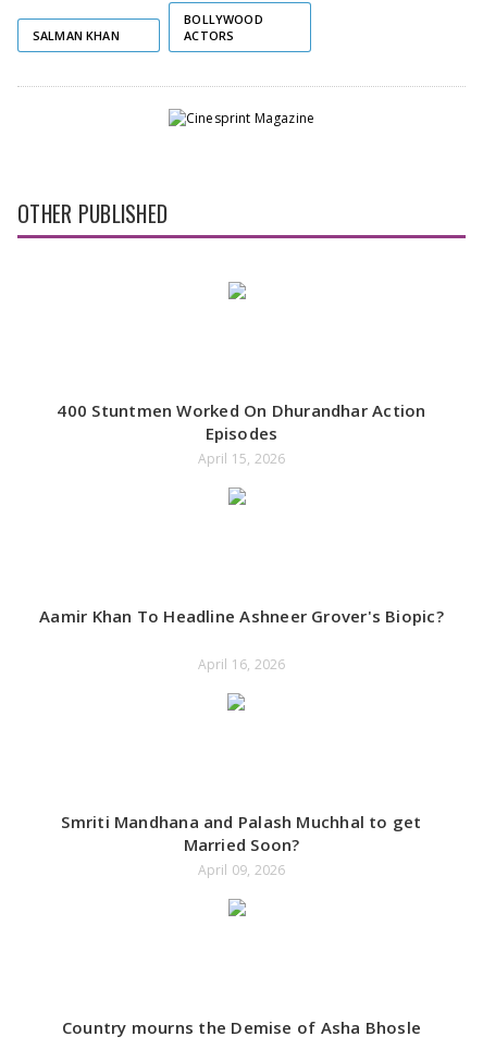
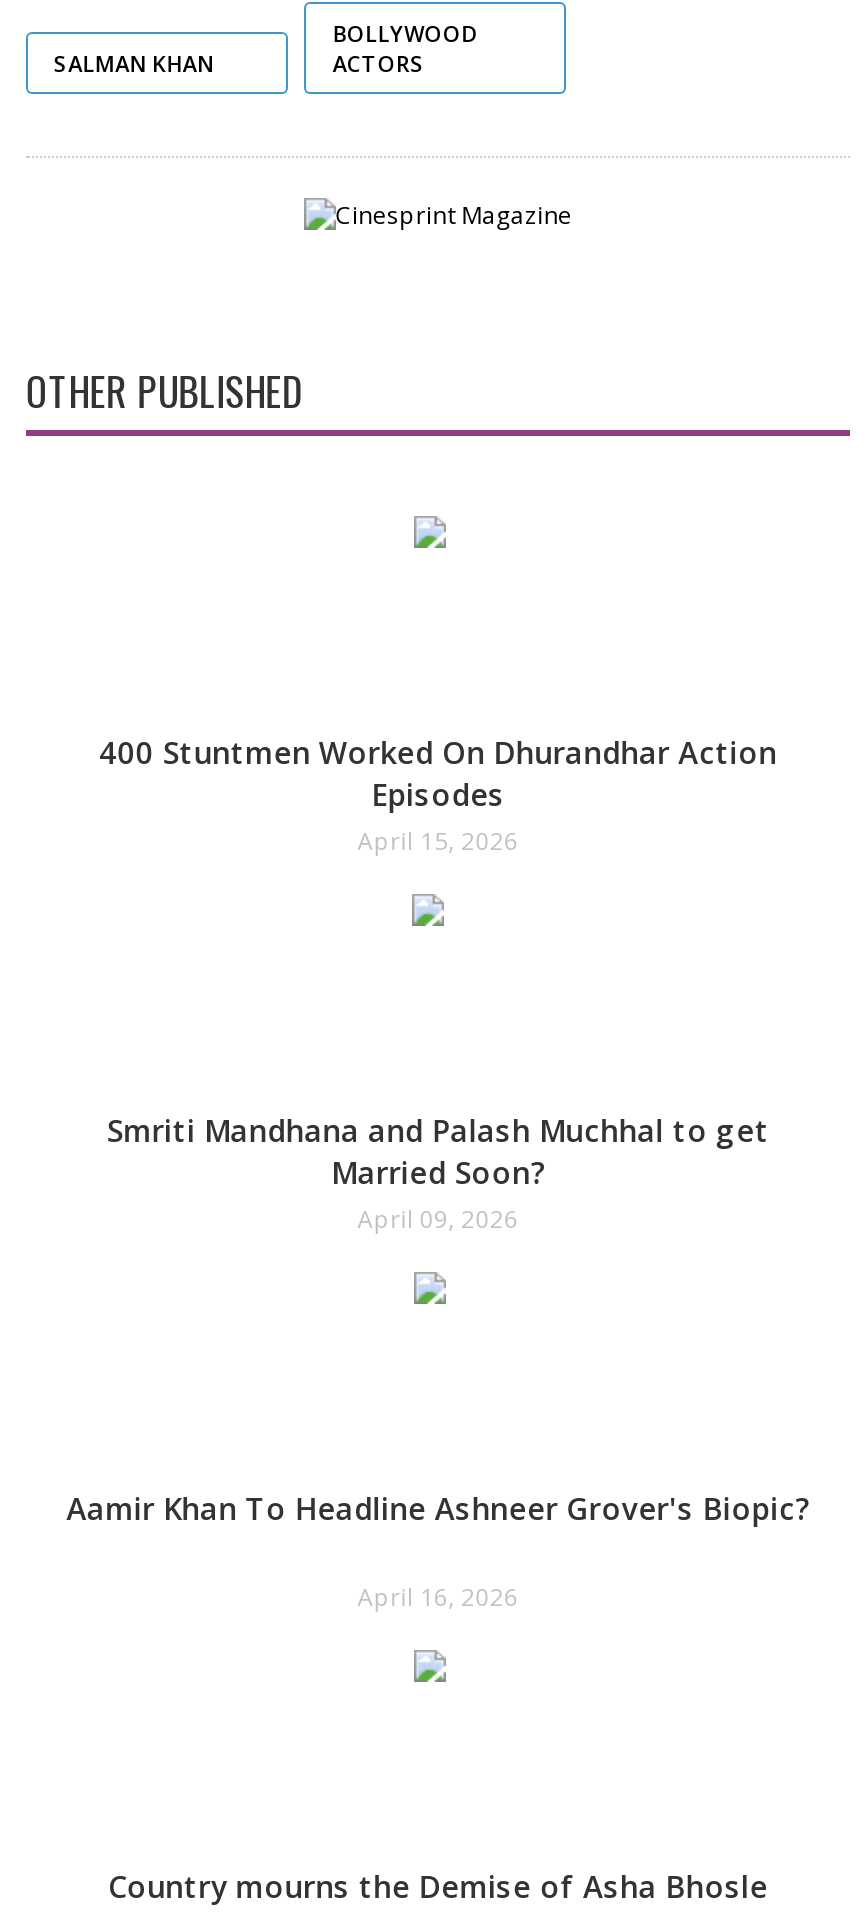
moved [39,605,444,674] -> [66,1489,810,1615]: Aamir Khan To Headline Ashneer Grover's Biopic? | April 16, 2026
moved [61,811,422,880] -> [107,1111,769,1237]: Smriti Mandhana and Palash Muchhal to get | Married Soon? | April 09, 2026

